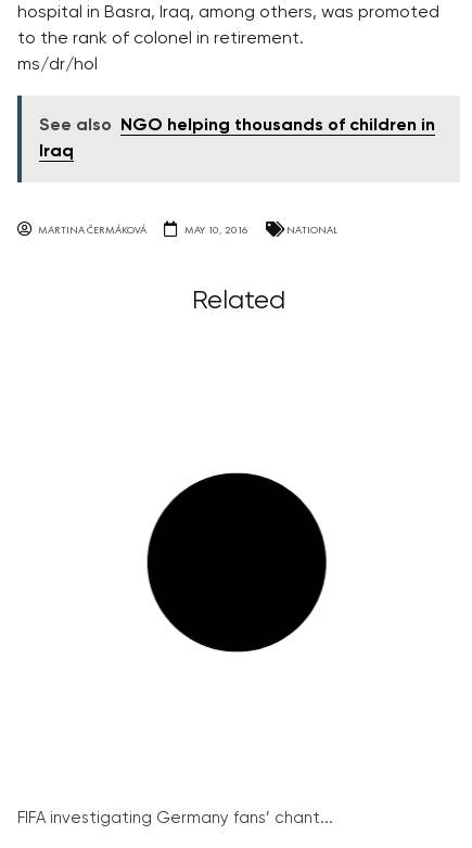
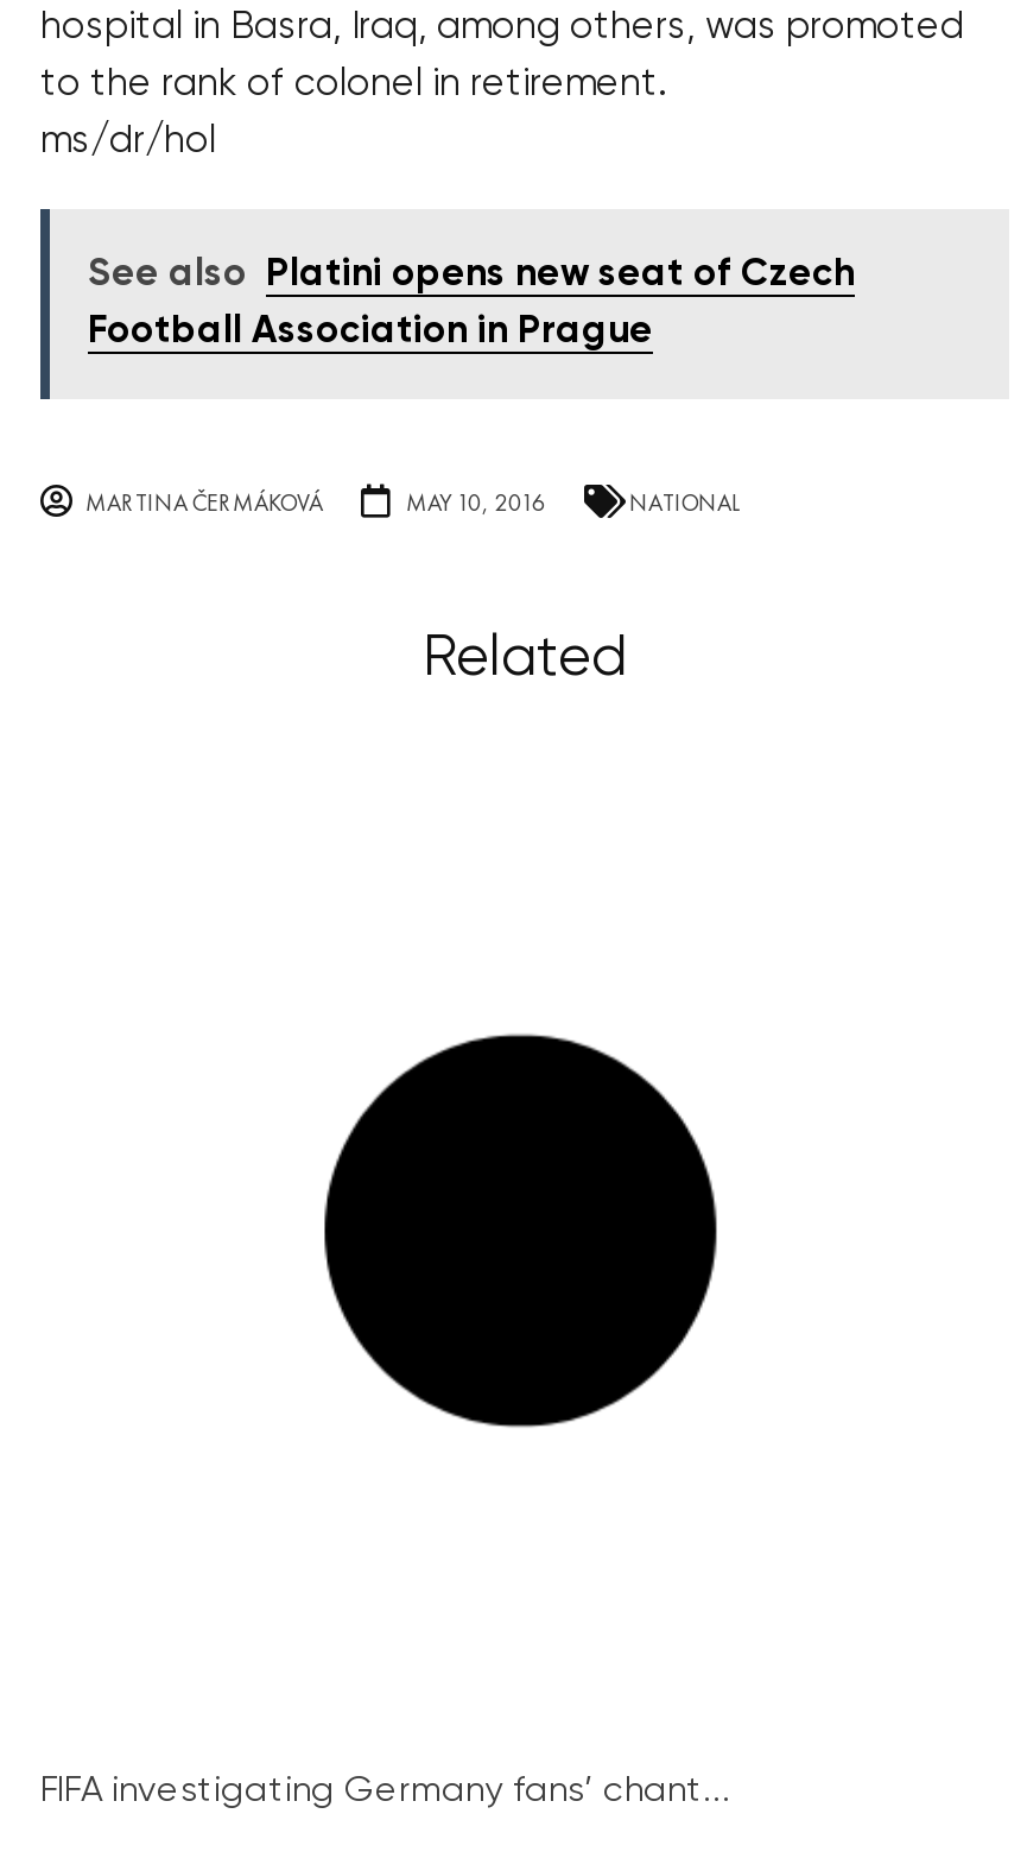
[39,117,435,134] See also NGO helping thousands of children in -> [88,256,855,294] See also Platini opens new seat of Czech
[39,143,74,160] Iraq -> [88,313,653,351] Football Association in Prague

